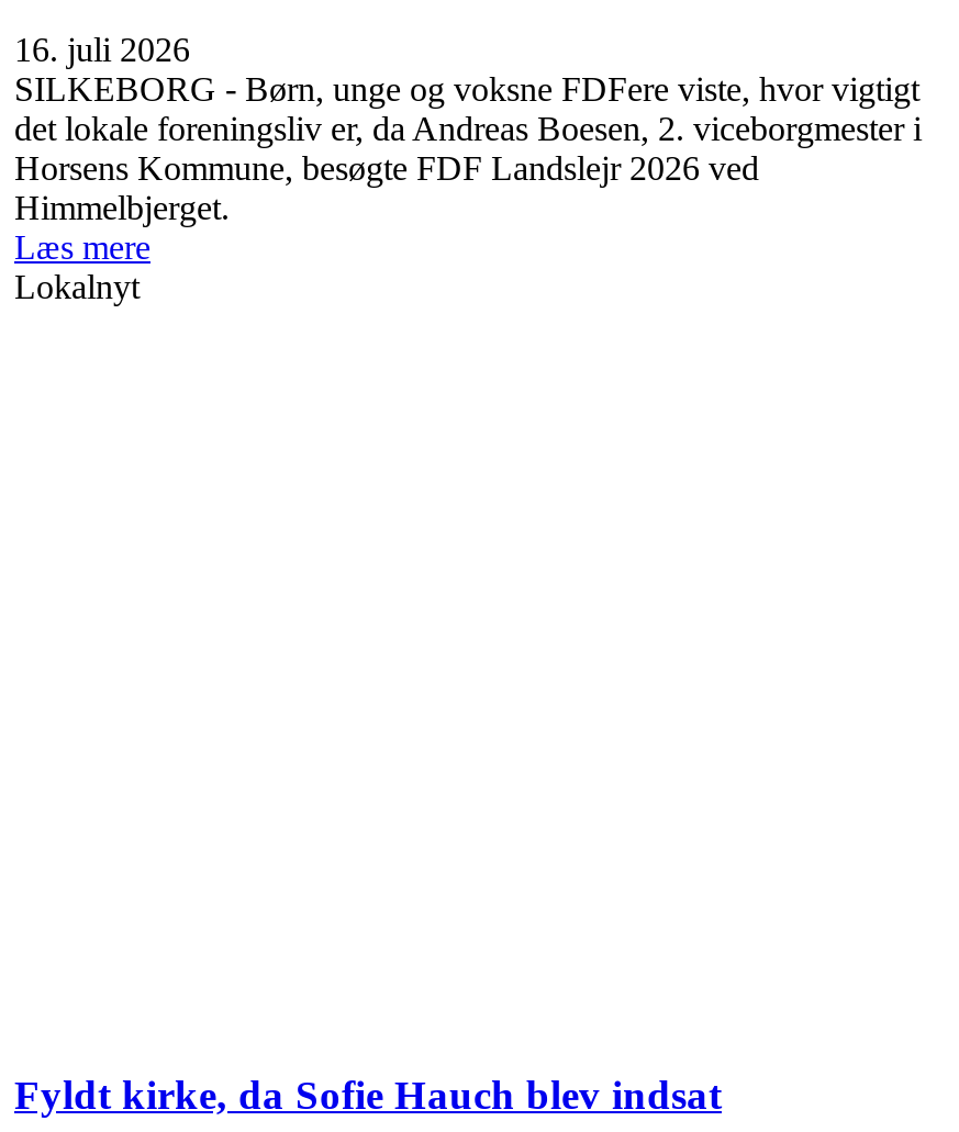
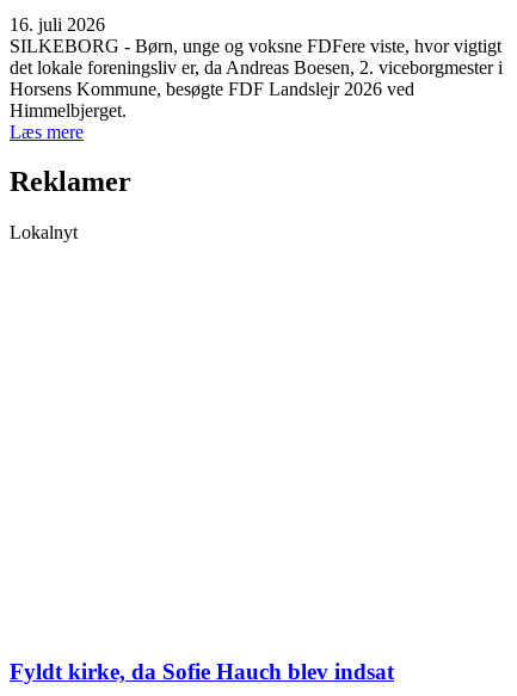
none -> [10,166,131,197] Reklamer

